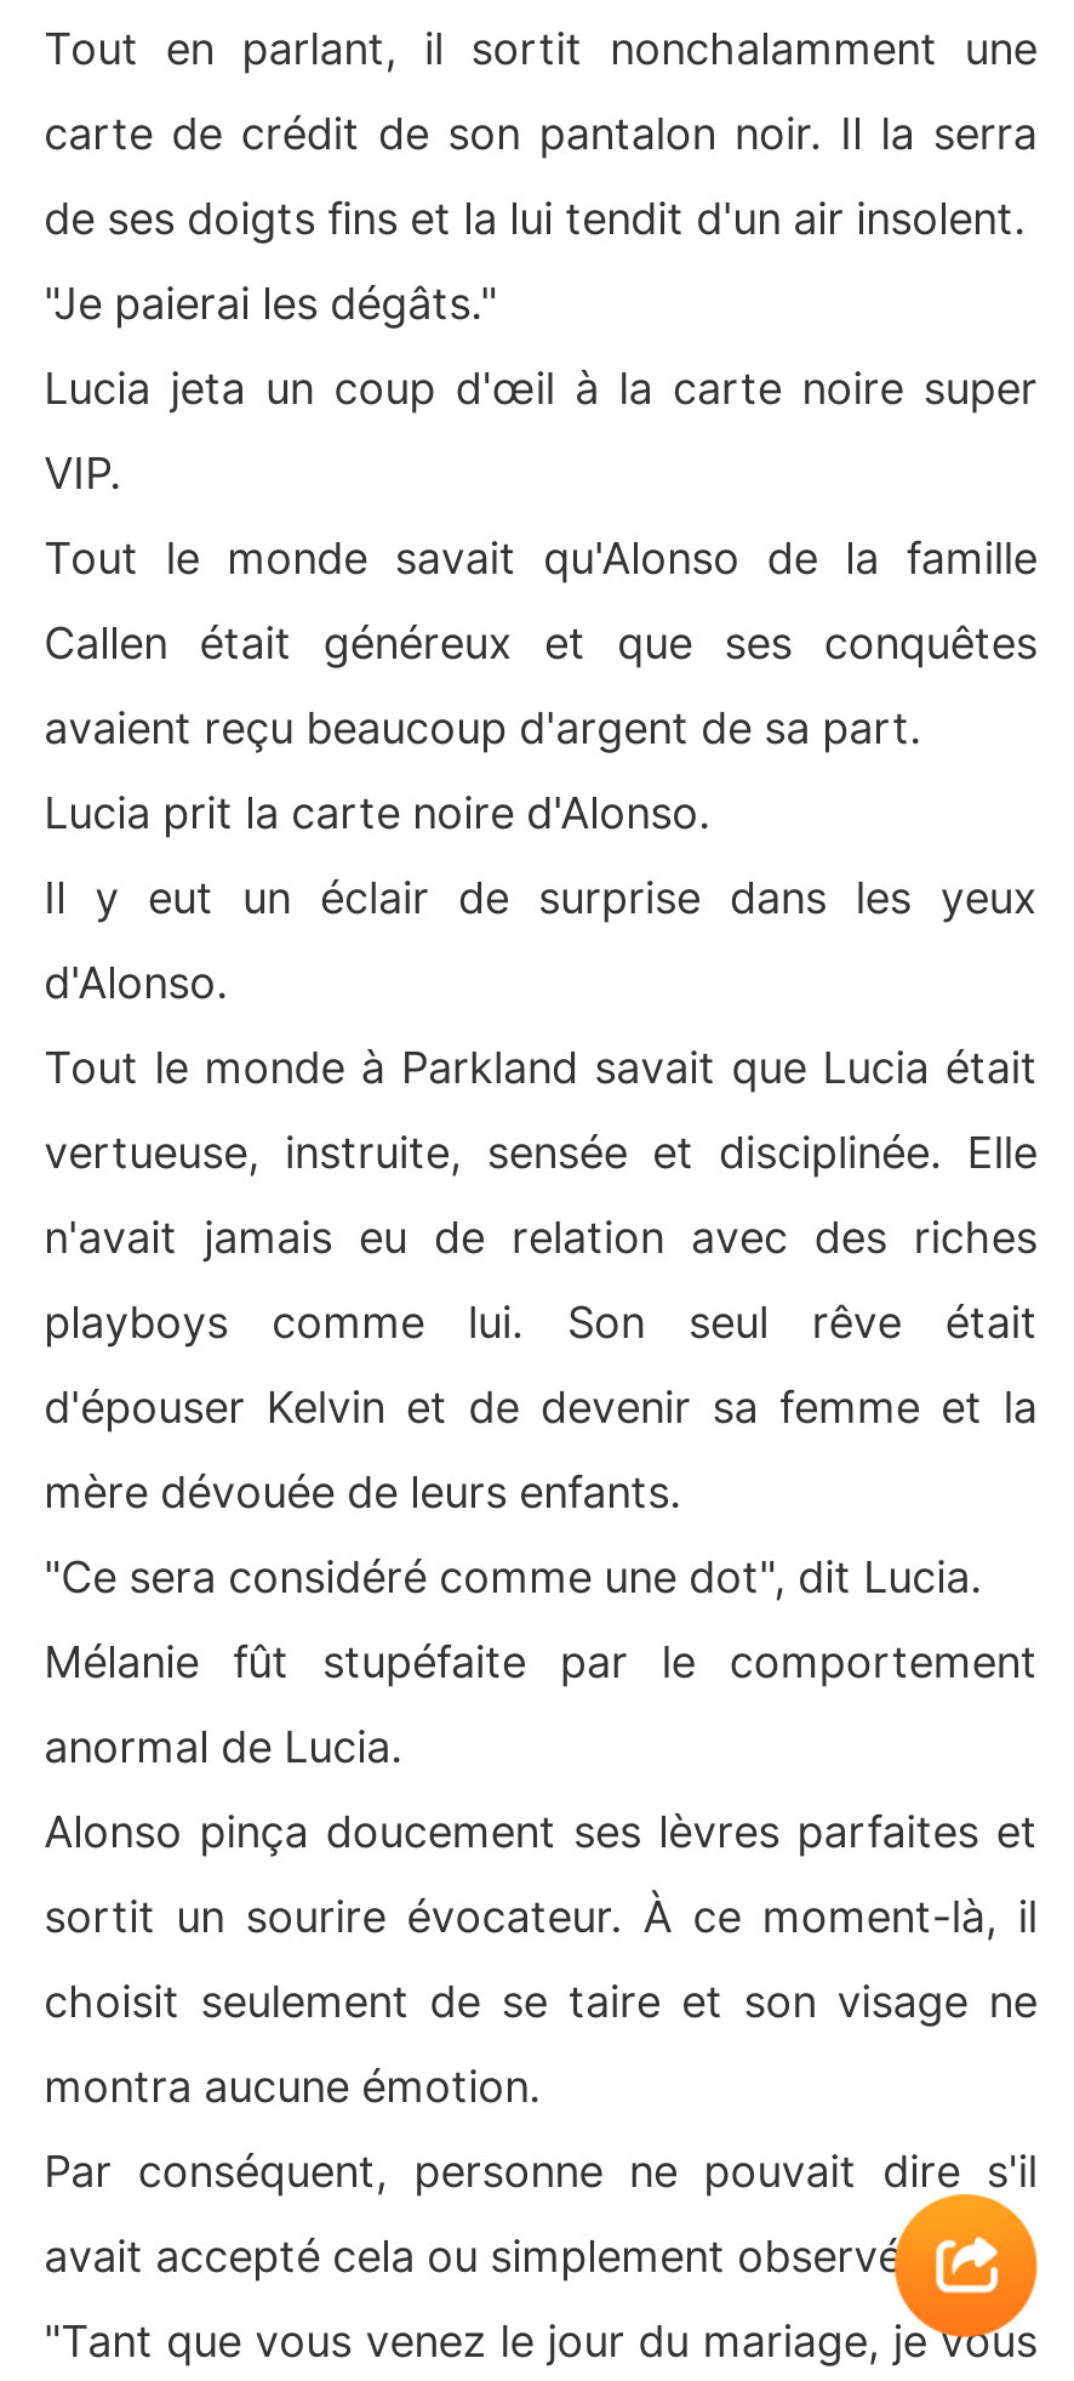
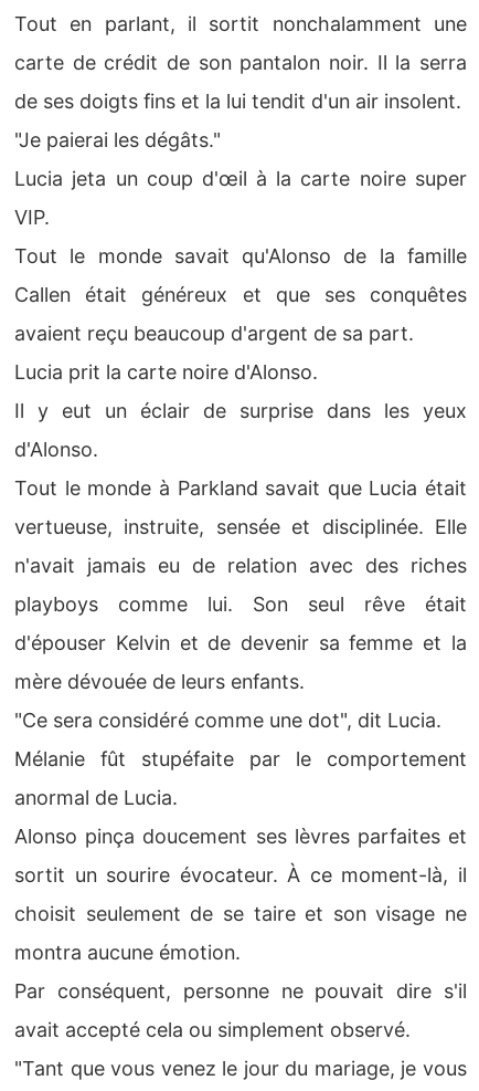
[895,2201,1040,2308] [image] -> none

